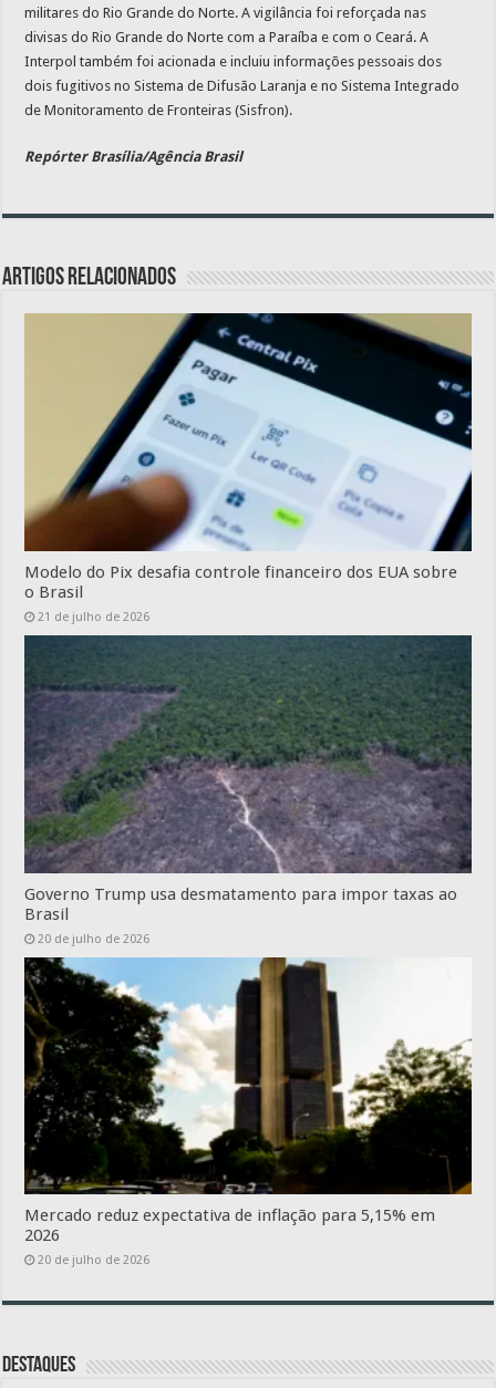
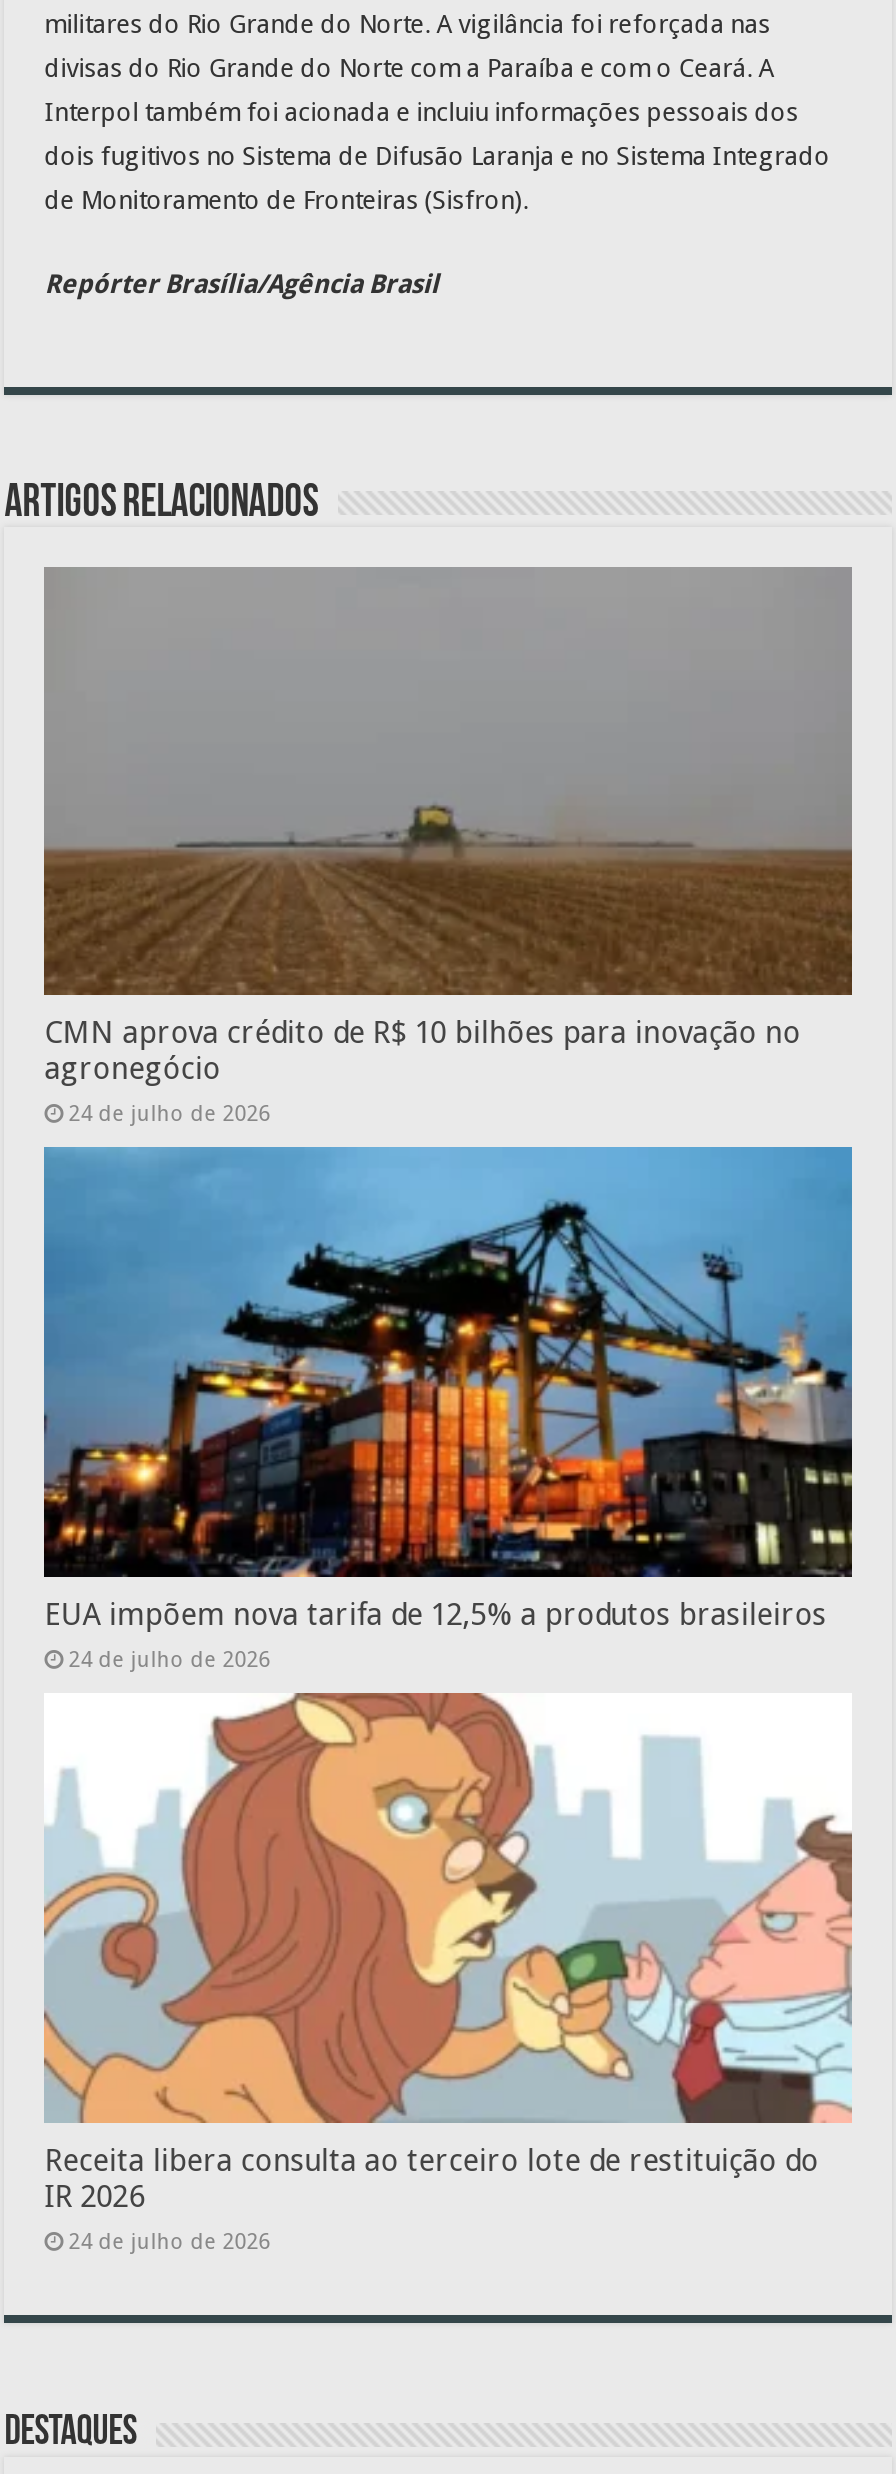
[24,312,473,624] [image] | Modelo do Pix desafia controle financeiro dos EUA sobre | o Brasil | 21 de julho de 2026 -> [44,566,854,1128] [image] | CMN aprova crédito de R$ 10 bilhões para inovação no | agronegócio | 24 de julho de 2026
[23,634,473,946] [image] | Governo Trump usa desmatamento para impor taxas ao | Brasil | 20 de julho de 2026 -> [42,1146,854,1673] [image] | EUA impõem nova tarifa de 12,5% a produtos brasileiros | 24 de julho de 2026
[23,956,473,1268] [image] | Mercado reduz expectativa de inflação para 5,15% em | 2026 | 20 de julho de 2026 -> [44,1690,854,2255] [image] | Receita libera consulta ao terceiro lote de restituição do | IR 2026 | 24 de julho de 2026

